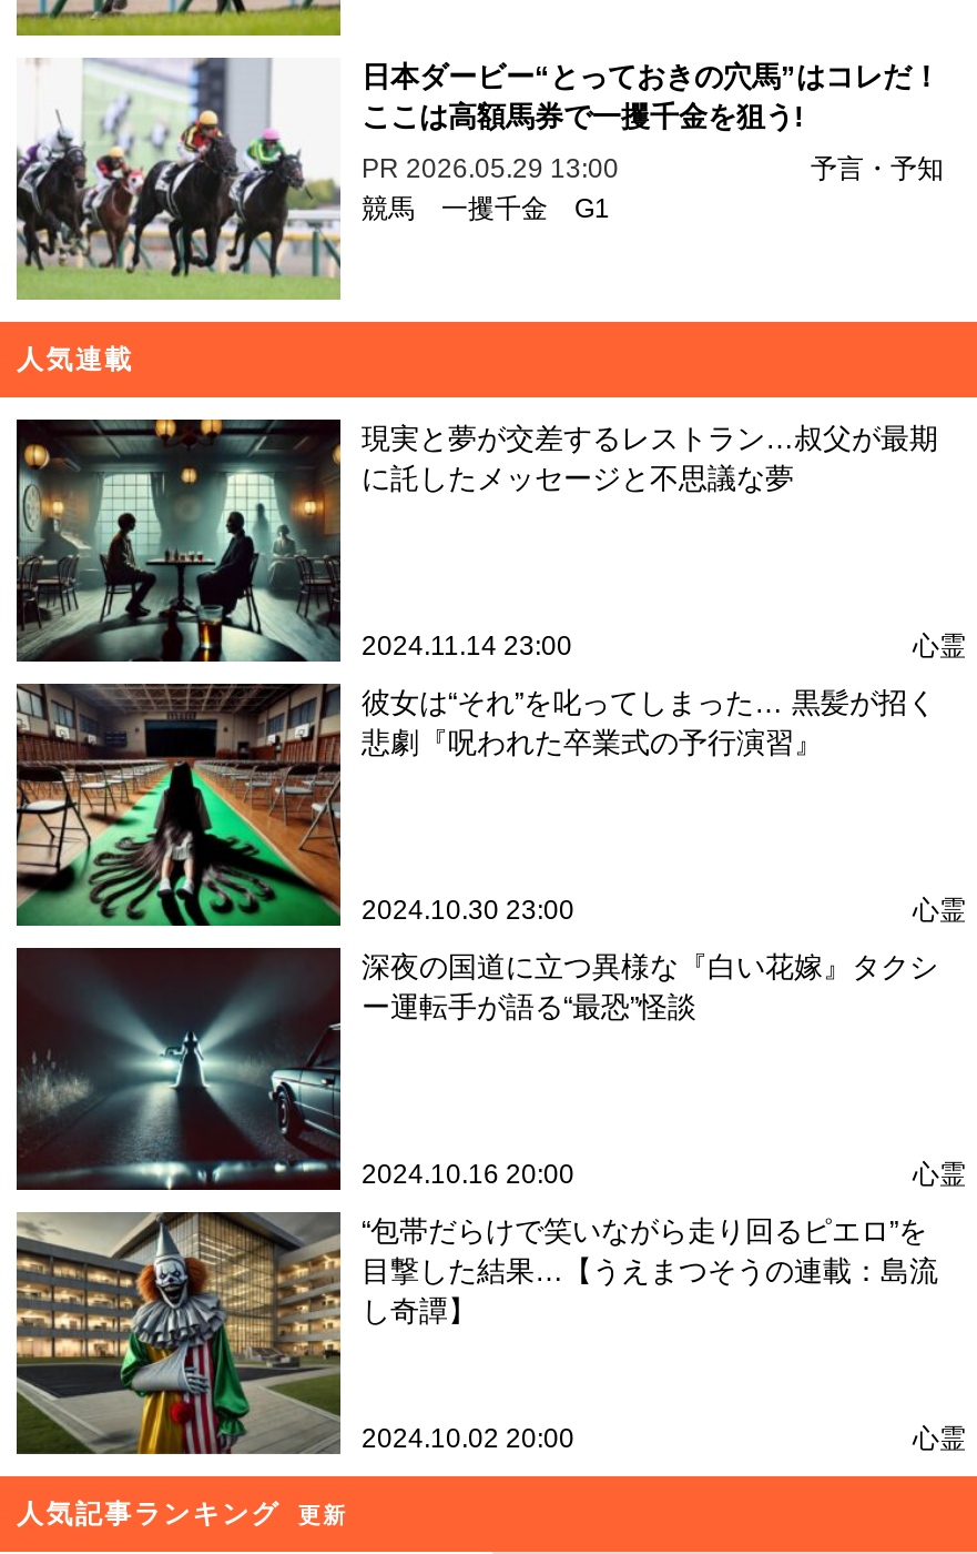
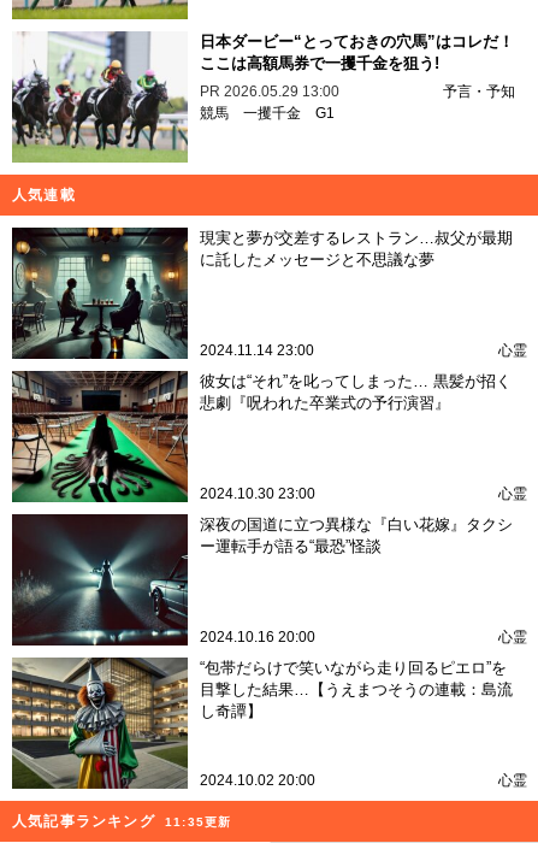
[298,1504,348,1528] 更新 -> [165,816,232,829] 11:35更新

